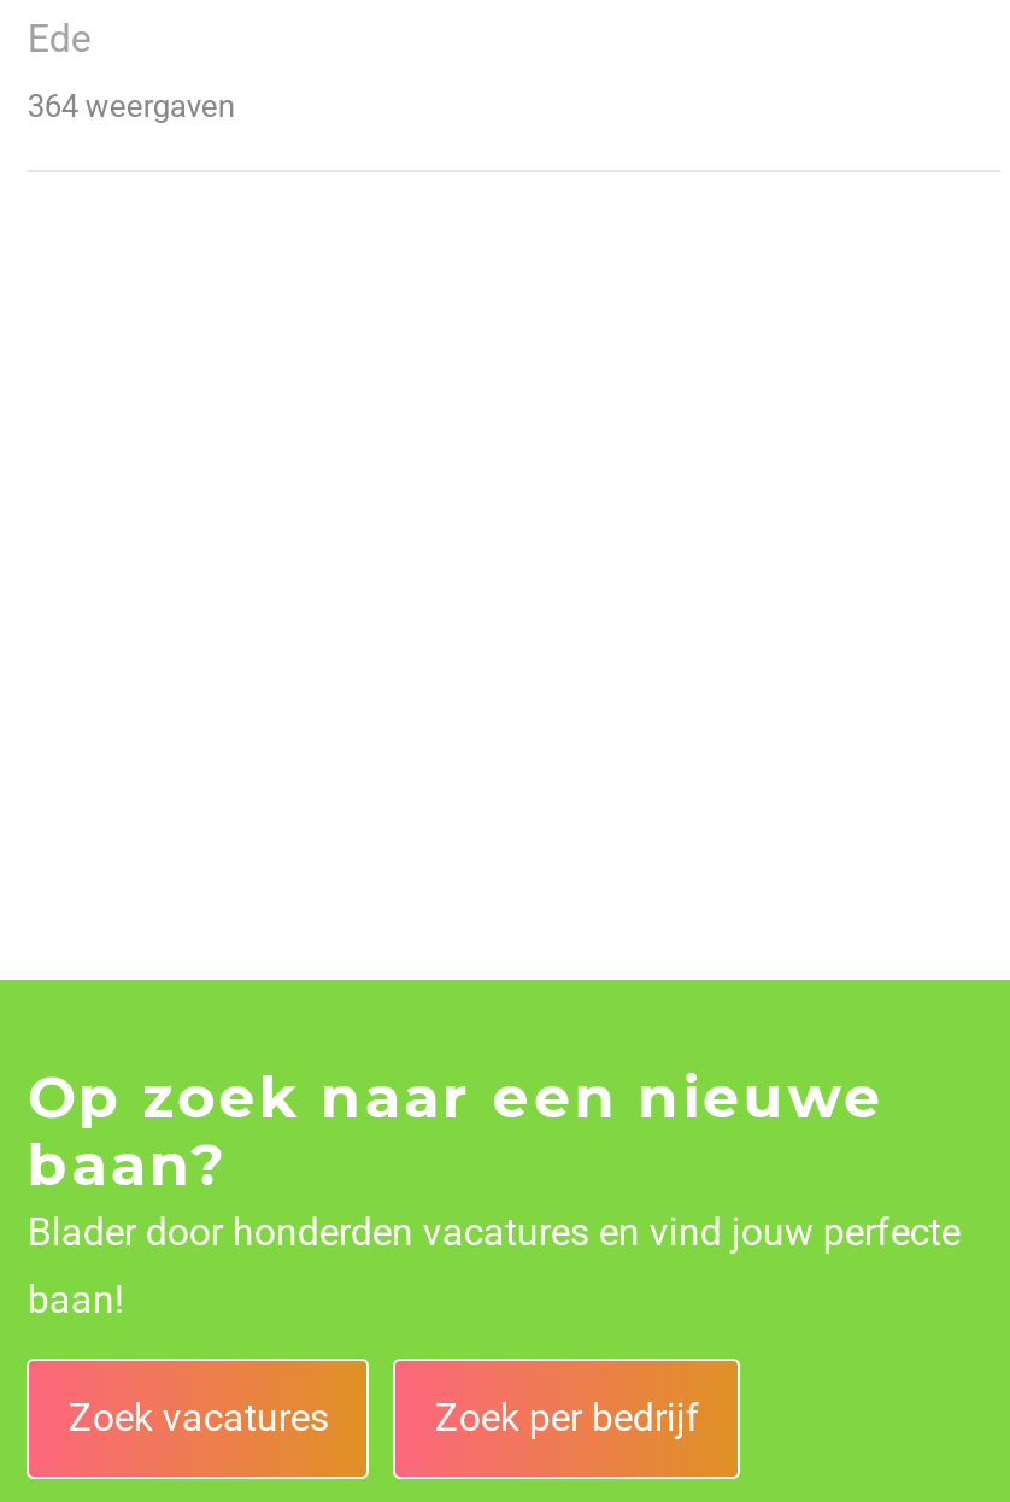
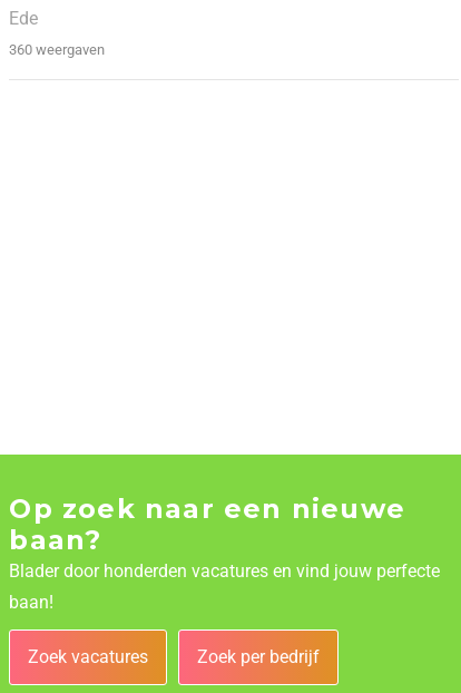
[27,88,235,124] 364 weergaven -> [9,41,105,58] 360 weergaven

